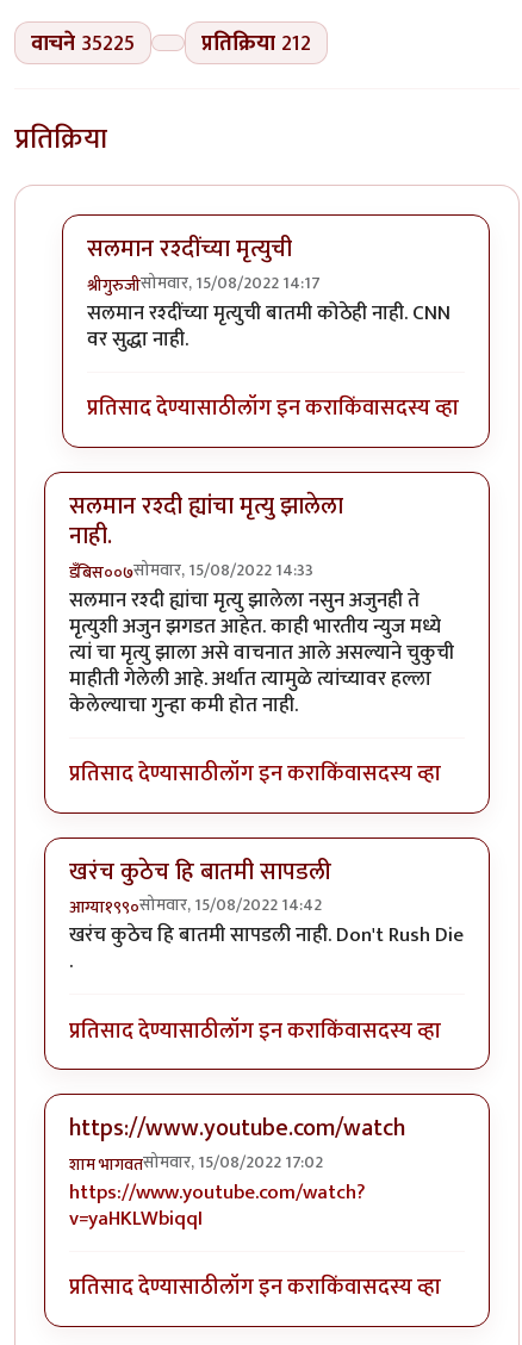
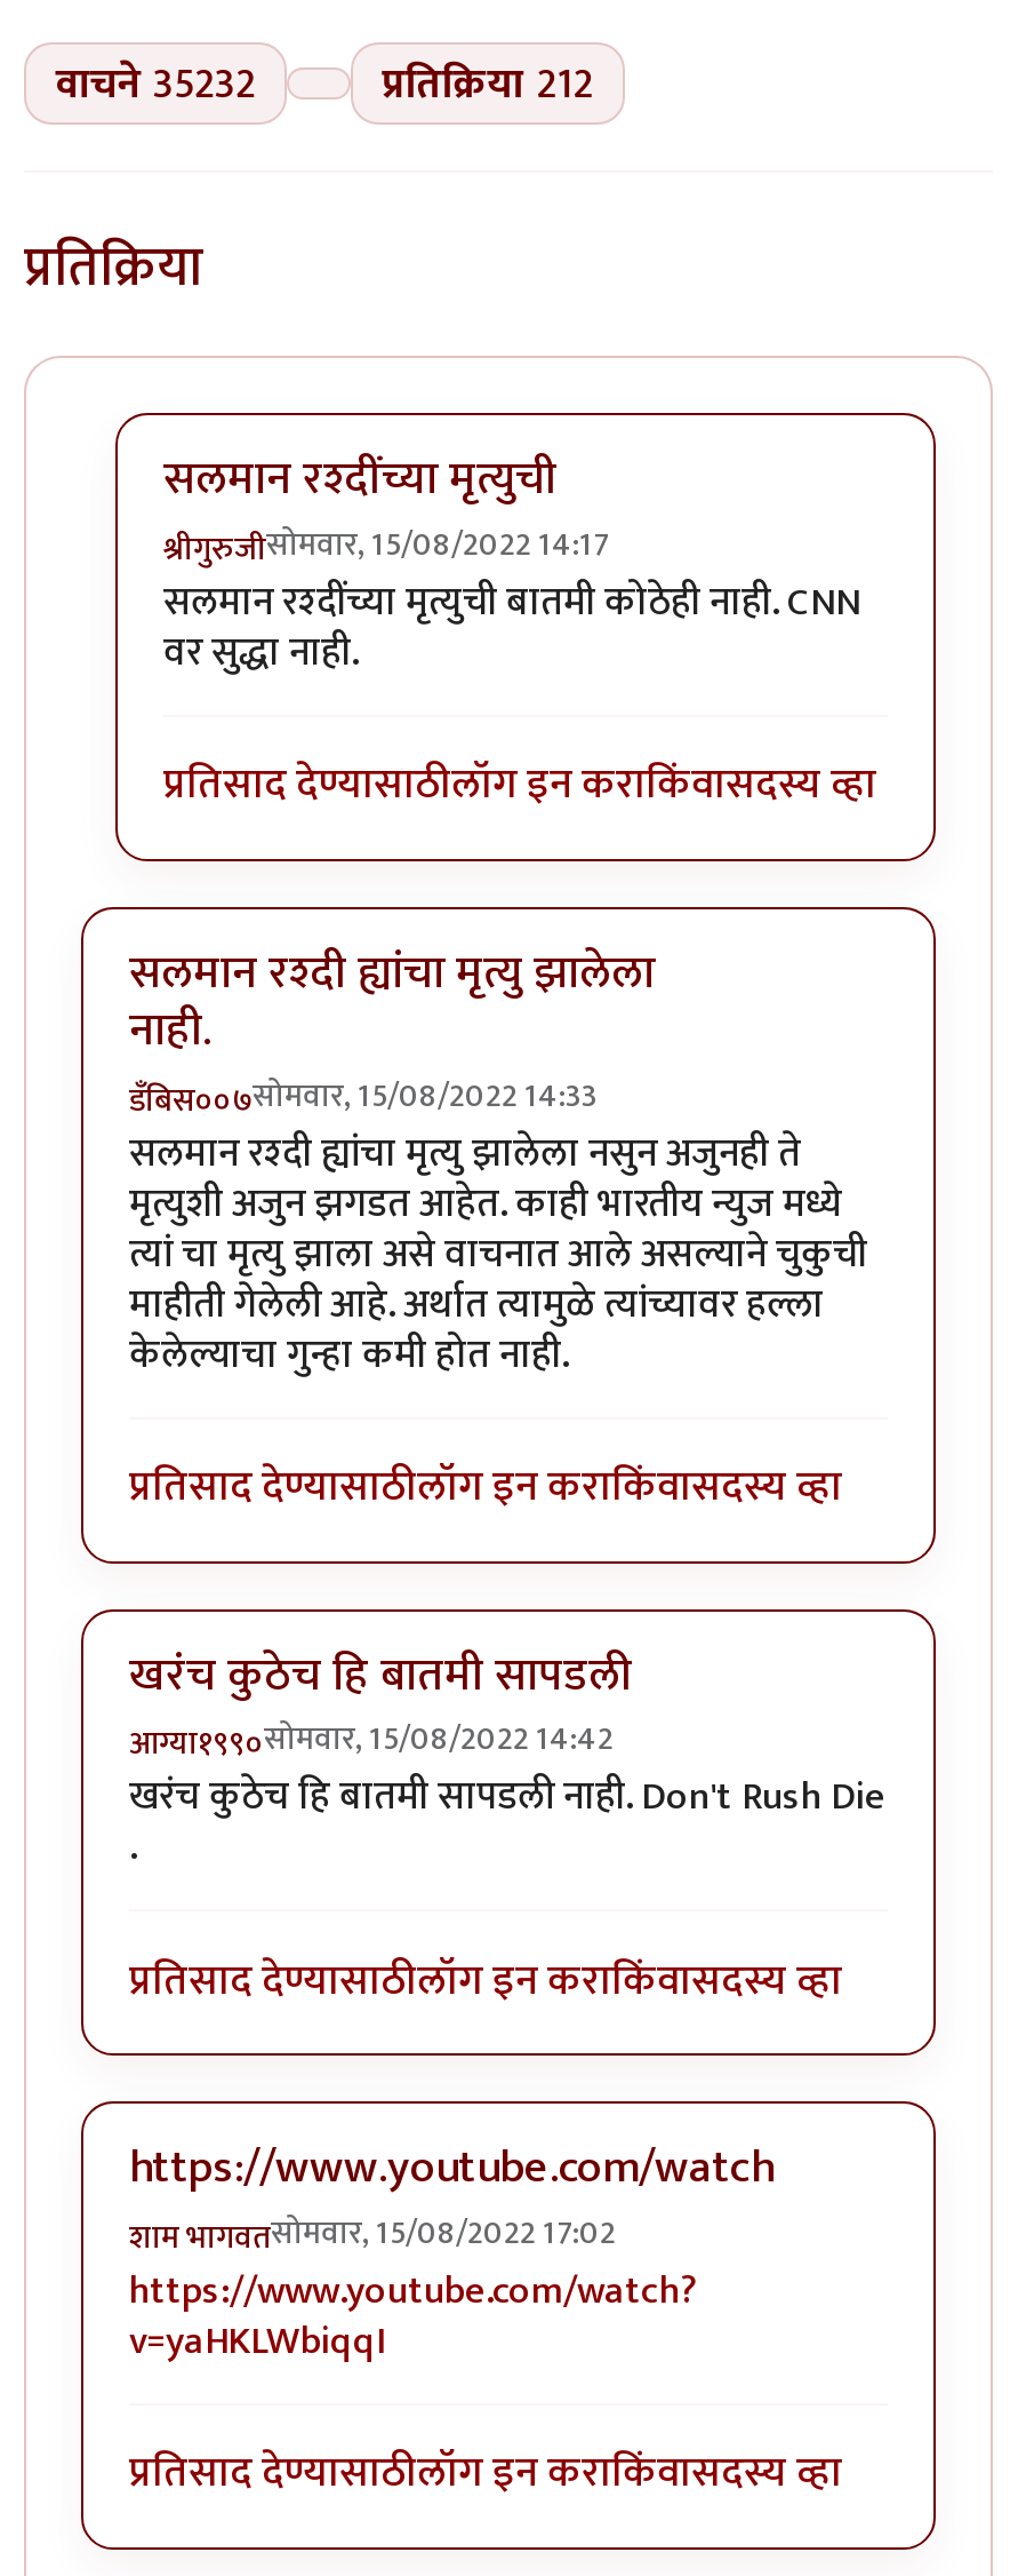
[31,25,135,61] वाचने 35225 -> [56,48,256,119] वाचने 35232

